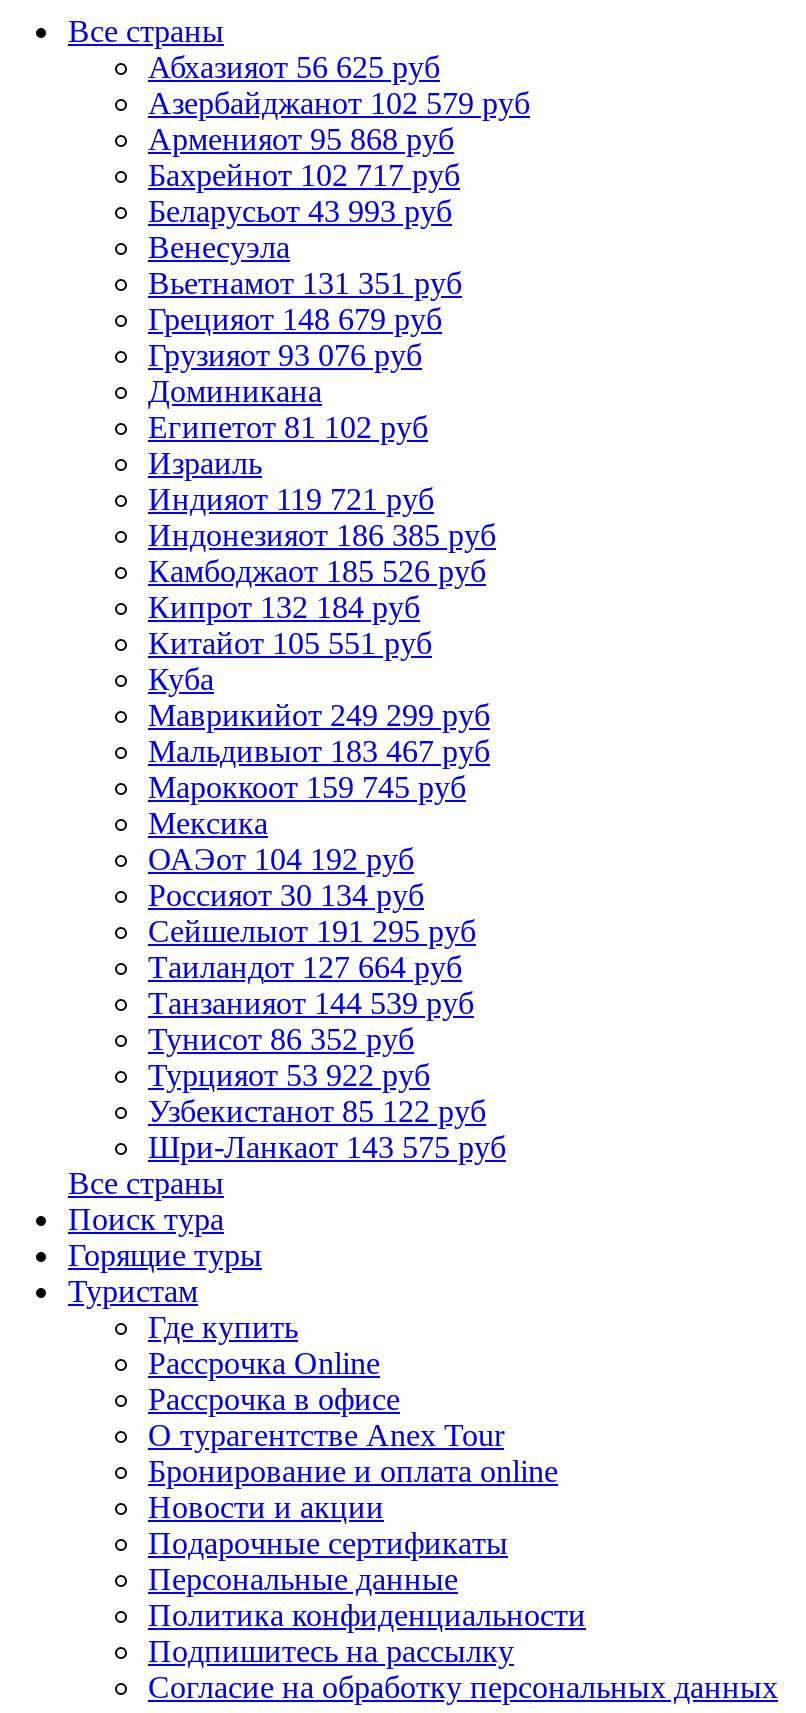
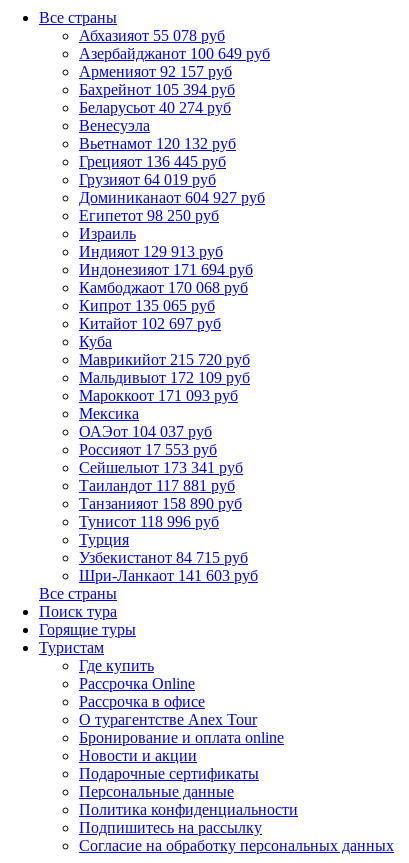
[148,50,440,84] Абхазияот 56 625 руб -> [79,27,225,44] Абхазияот 55 078 руб
[148,86,530,120] Азербайджанот 102 579 руб -> [79,45,270,62] Азербайджанот 100 649 руб
[148,122,454,156] Арменияот 95 868 руб -> [79,63,232,80] Арменияот 92 157 руб
[148,158,460,192] Бахрейнот 102 717 руб -> [79,81,235,98] Бахрейнот 105 394 руб
[148,194,452,228] Беларусьот 43 993 руб -> [79,99,231,116] Беларусьот 40 274 руб
[148,266,462,444] Вьетнамот 131 351 руб | Грецияот 148 679 руб | Грузияот 93 076 руб | Доминикана | Египетот 81 102 руб -> [79,135,265,224] Вьетнамот 120 132 руб | Грецияот 136 445 руб | Грузияот 64 019 руб | Доминиканаот 604 927 руб | Египетот 98 250 руб
[148,482,434,516] Индияот 119 721 руб -> [79,243,223,260] Индияот 129 913 руб
[148,518,496,552] Индонезияот 186 385 руб -> [79,261,253,278] Индонезияот 171 694 руб
[148,554,486,588] Камбоджаот 185 526 руб -> [79,279,248,296] Камбоджаот 170 068 руб
[148,590,420,624] Кипрот 132 184 руб -> [79,297,215,314] Кипрот 135 065 руб
[148,626,432,660] Китайот 105 551 руб -> [79,315,221,332] Китайот 102 697 руб
[148,698,490,732] Маврикийот 249 299 руб -> [79,351,250,368] Маврикийот 215 720 руб
[148,734,490,768] Мальдивыот 183 467 руб -> [79,369,250,386] Мальдивыот 172 109 руб
[148,770,466,804] Мароккоот 159 745 руб -> [79,387,238,404] Мароккоот 171 093 руб
[148,842,506,1164] ОАЭот 104 192 руб | Россияот 30 134 руб | Сейшелыот 191 295 руб | Таиландот 127 664 руб | Танзанияот 144 539 руб | Тунисот 86 352 руб | Турцияот 53 922 руб | Узбекистанот 85 122 руб | Шри-Ланкаот 143 575 руб -> [79,423,258,584] ОАЭот 104 037 руб | Россияот 17 553 руб | Сейшелыот 173 341 руб | Таиландот 117 881 руб | Танзанияот 158 890 руб | Тунисот 118 996 руб | Турция | Узбекистанот 84 715 руб | Шри-Ланкаот 141 603 руб

